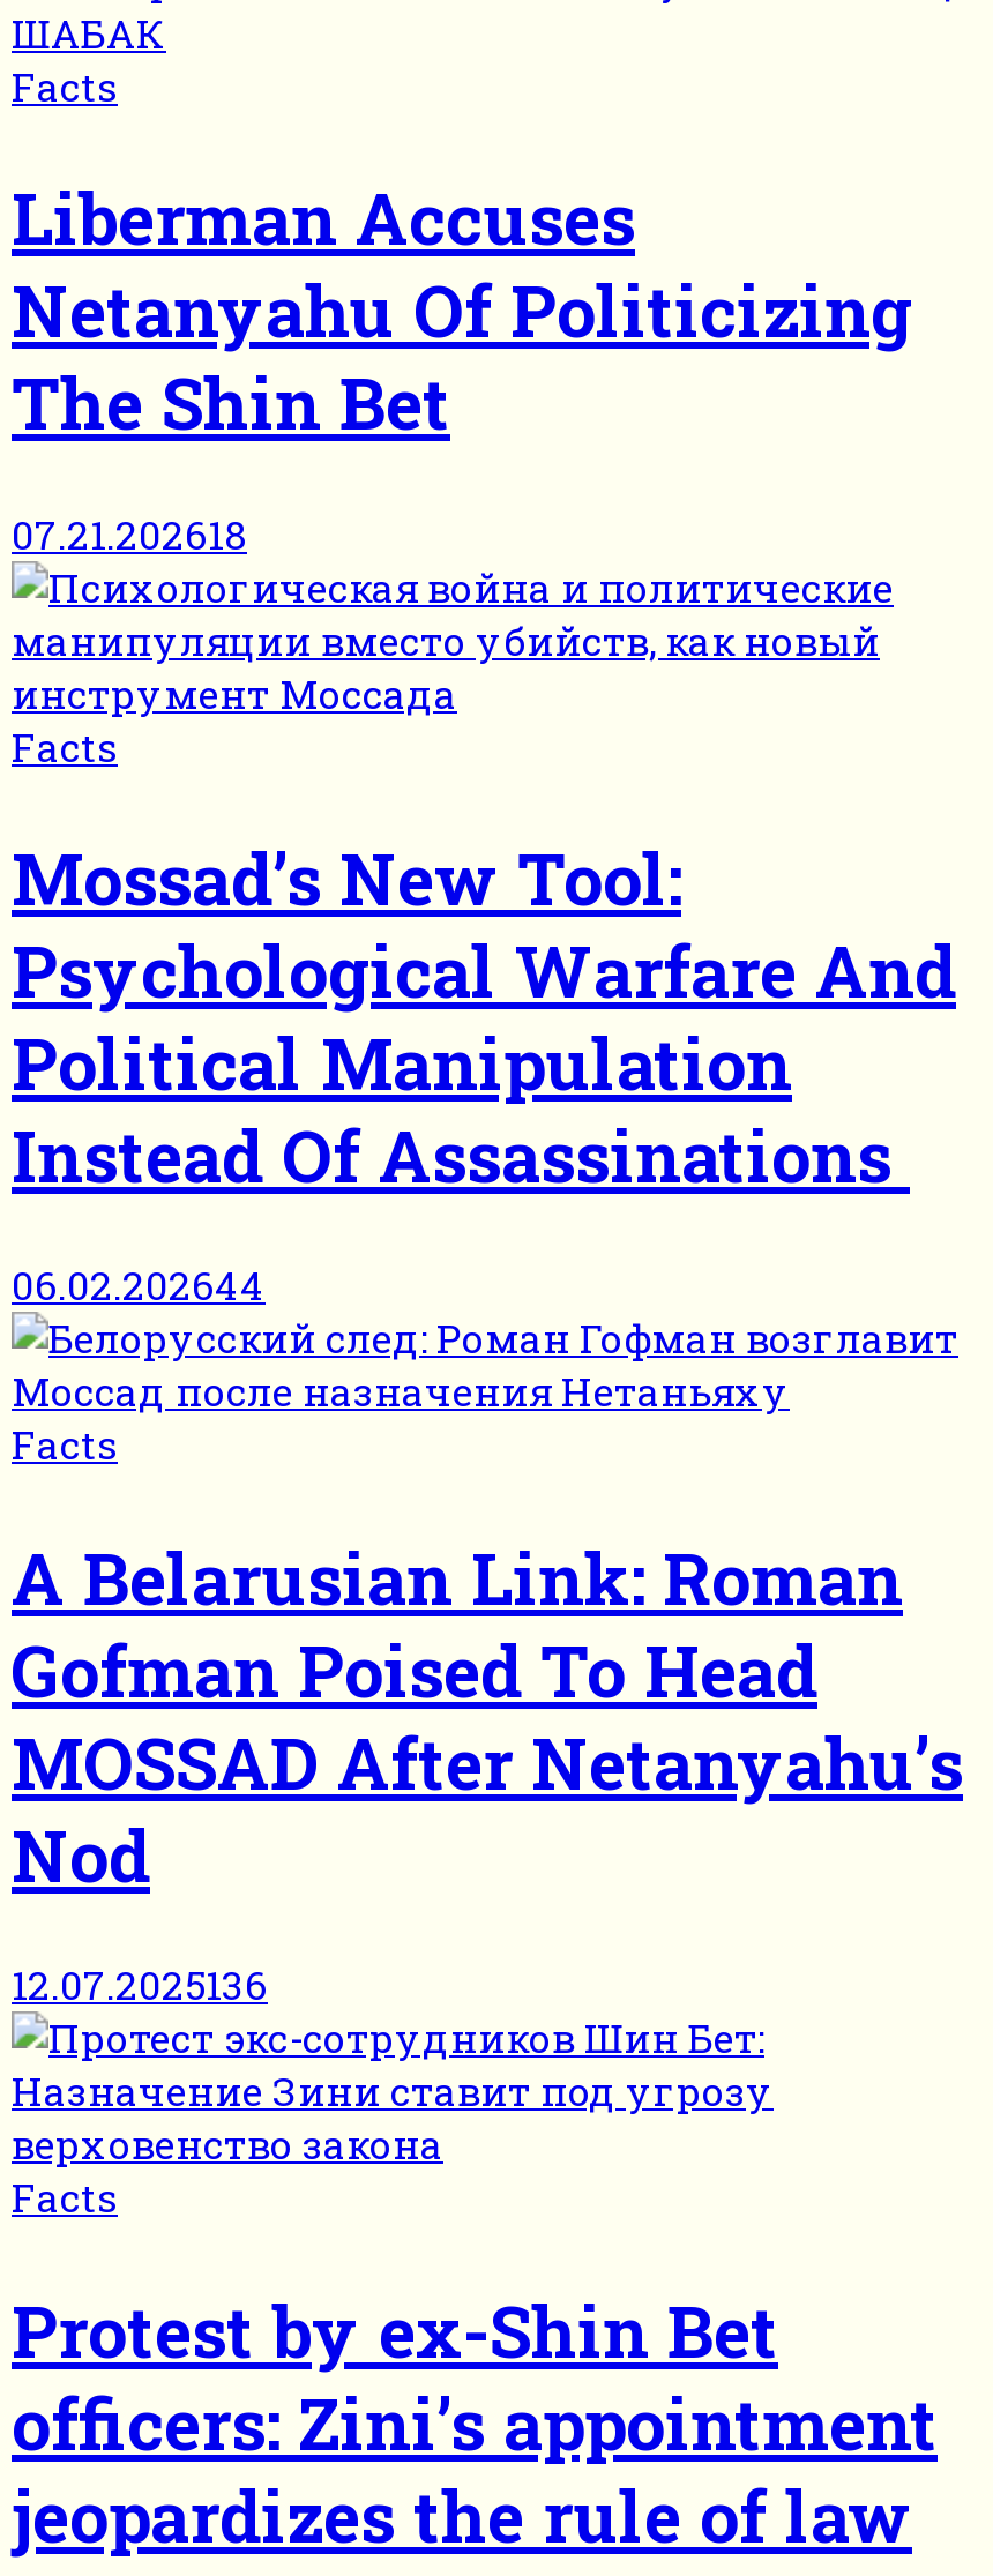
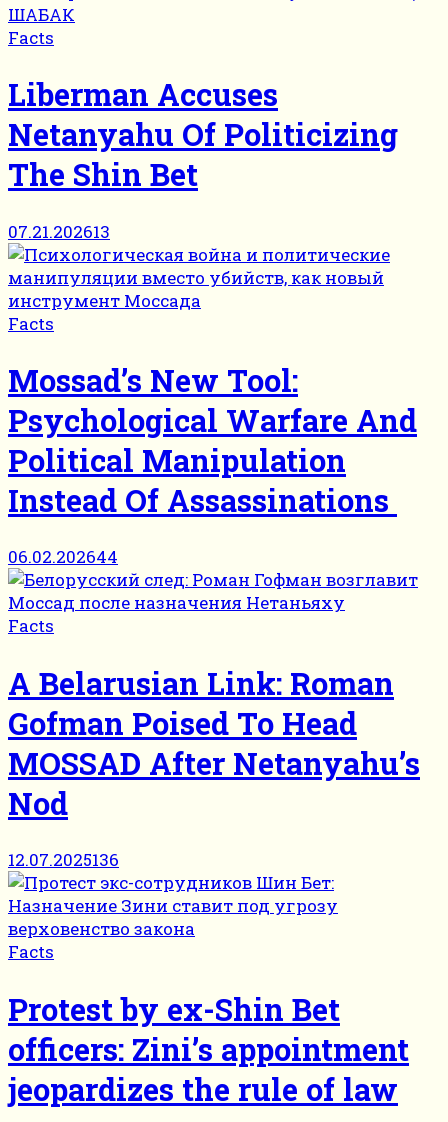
[12,507,247,560] 07.21.202618 -> [8,220,110,243] 07.21.202613

